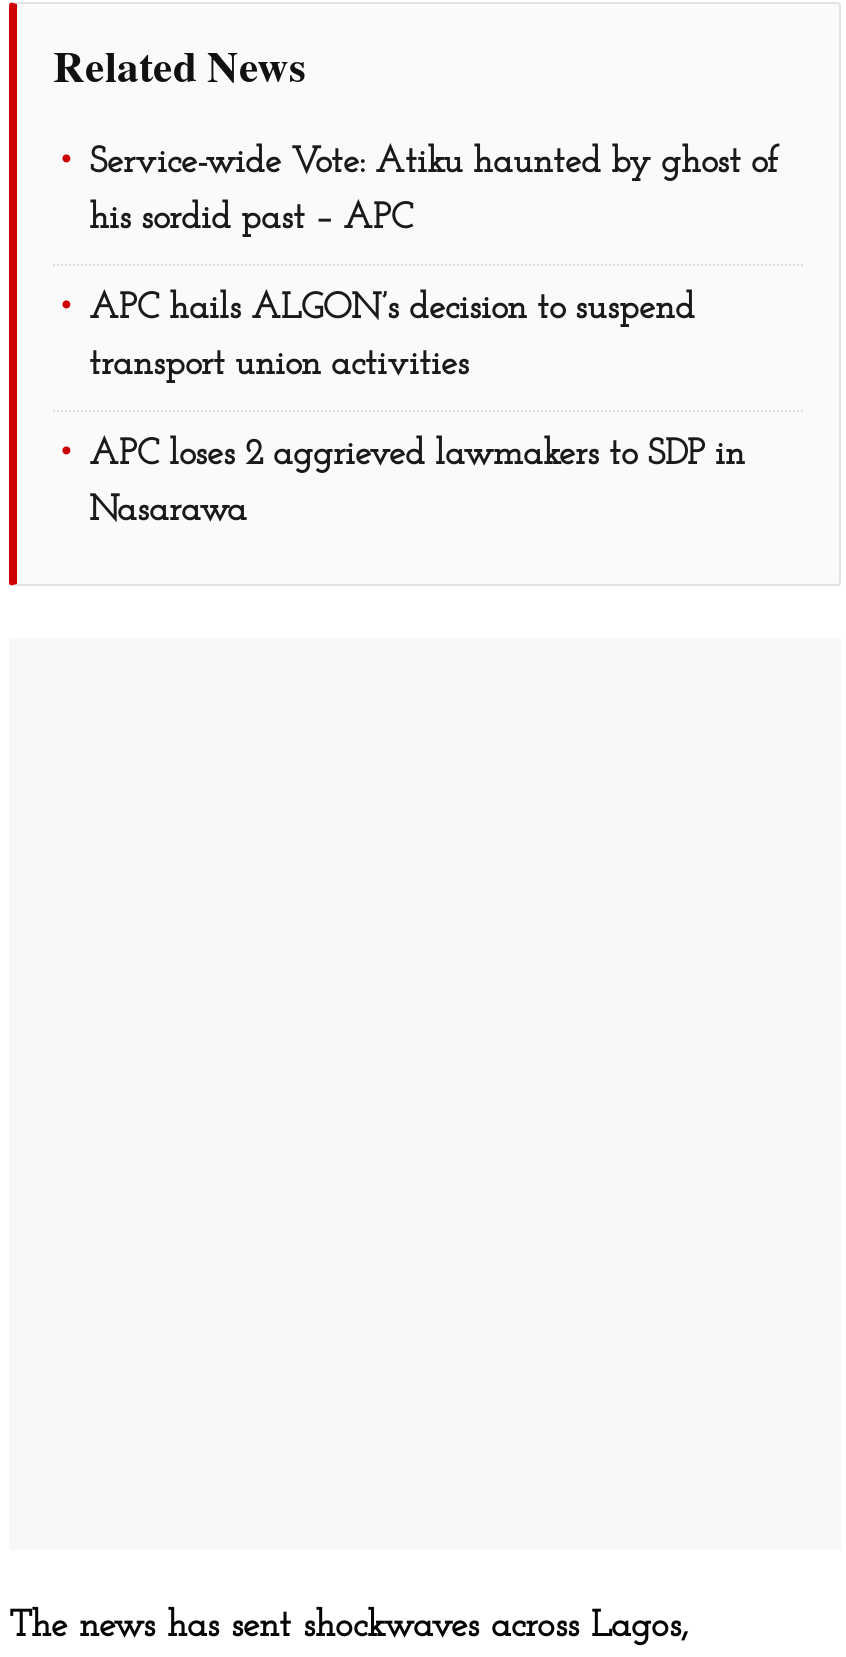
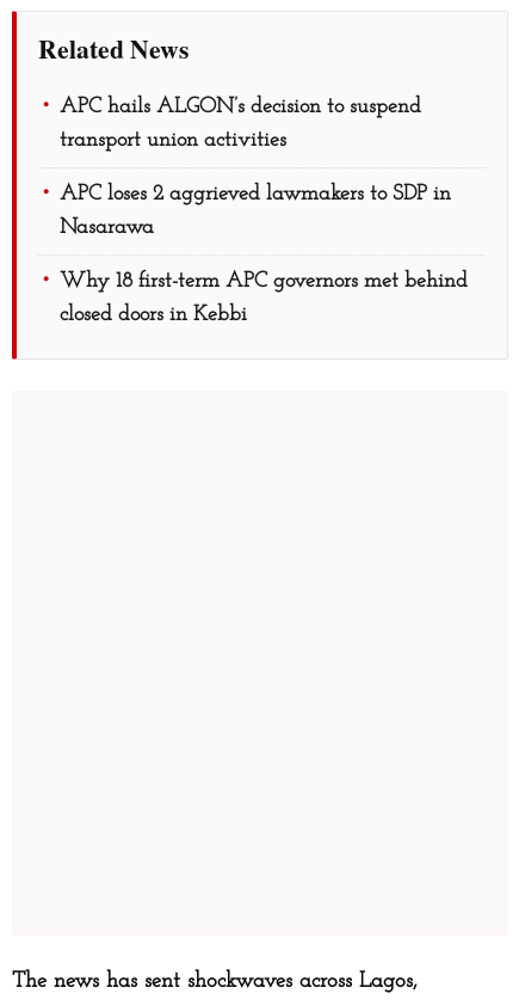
[89,144,777,238] Service-wide Vote: Atiku haunted by ghost of | his sordid past – APC -> none
moved [89,290,745,530] -> [60,96,451,239]: APC hails ALGON’s decision to suspend | transport union activities | APC loses 2 aggrieved lawmakers to SDP in | Nasarawa
none -> [60,270,468,326] Why 18 first-term APC governors met behind | closed doors in Kebbi

